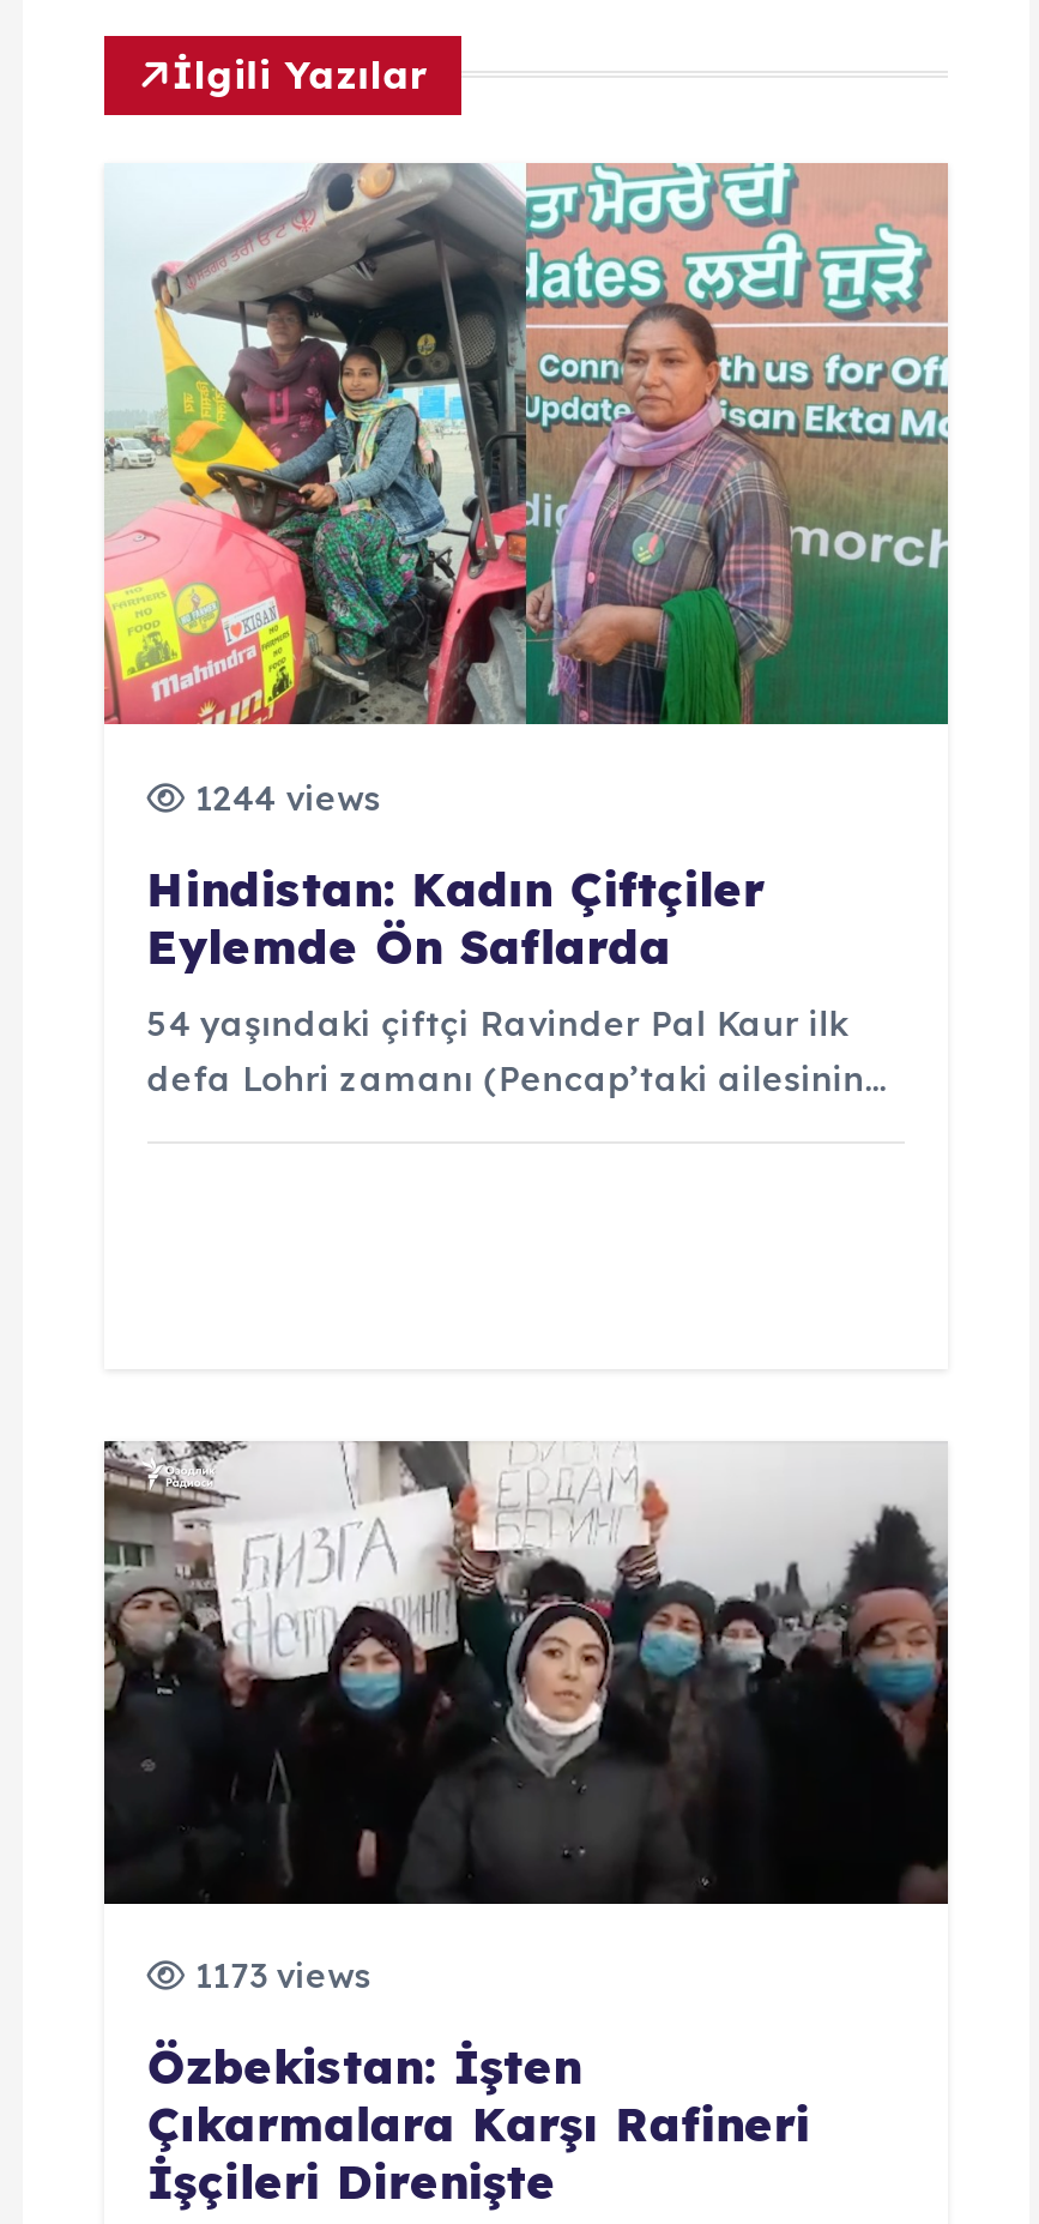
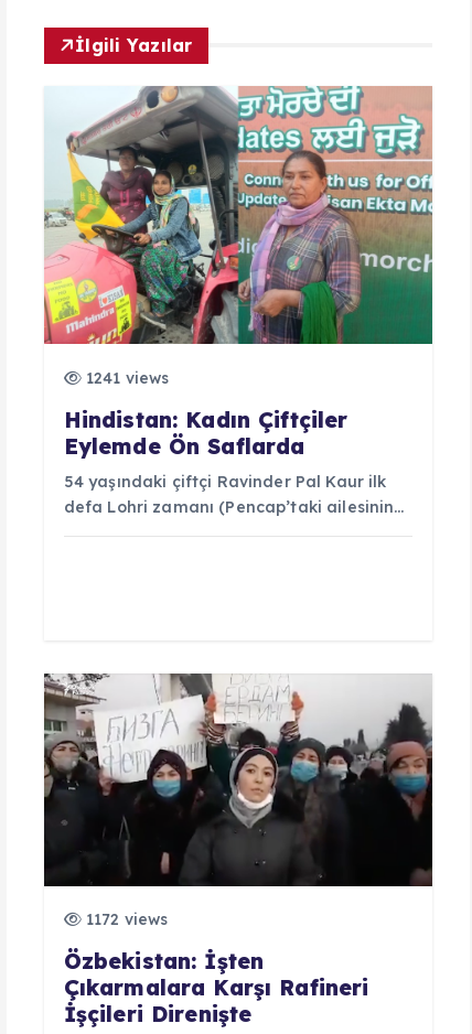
[186,776,381,820] 1244 views -> [81,368,169,388] 1241 views
[186,1954,371,1997] 1173 views -> [81,909,168,929] 1172 views

